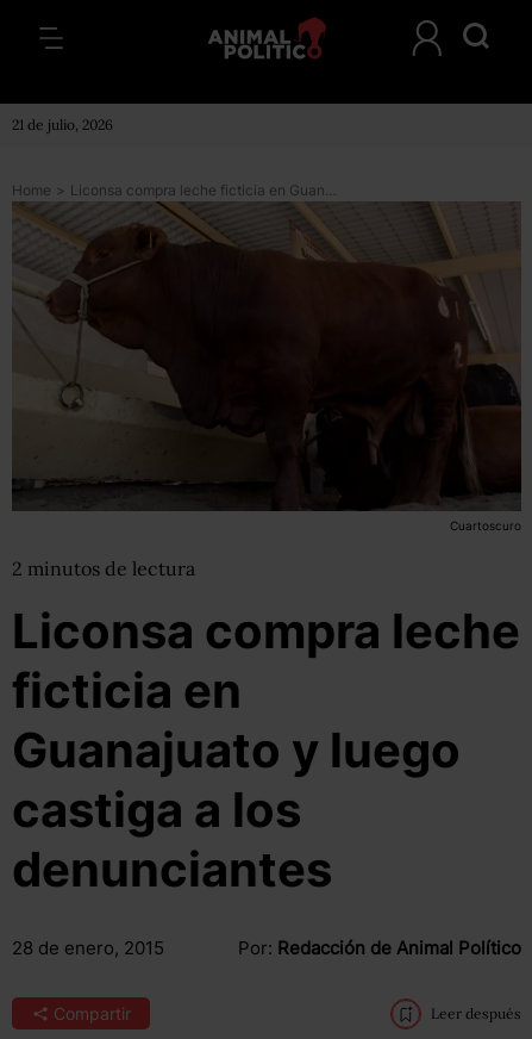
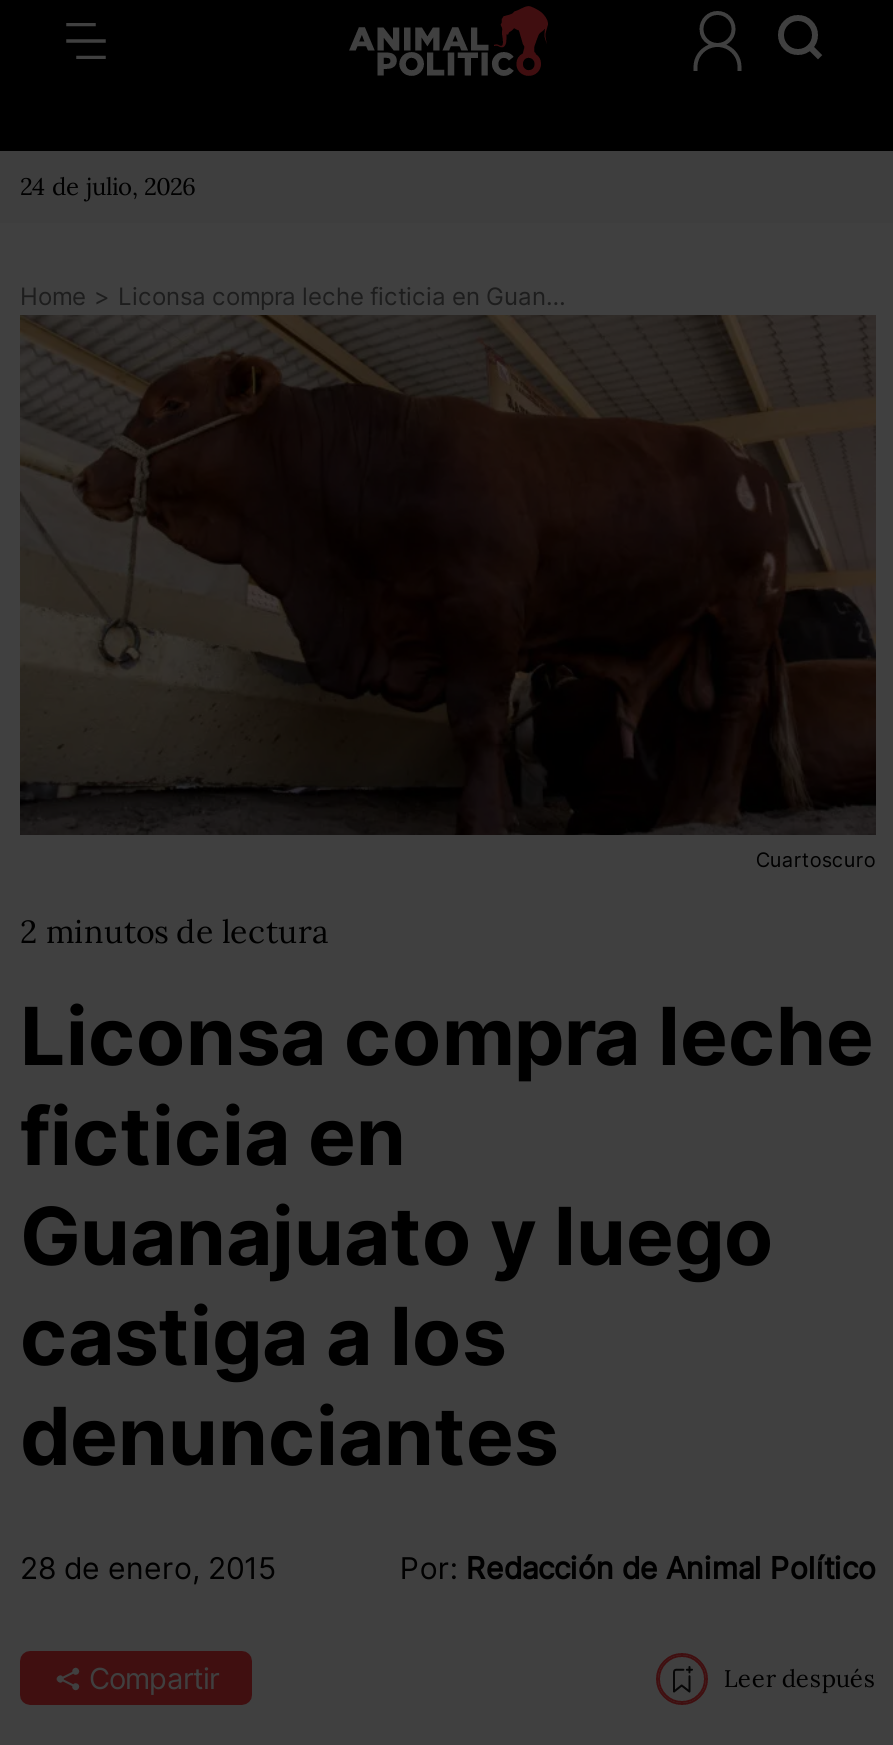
[12,116,113,133] 21 de julio, 2026 -> [20,171,196,201] 24 de julio, 2026

